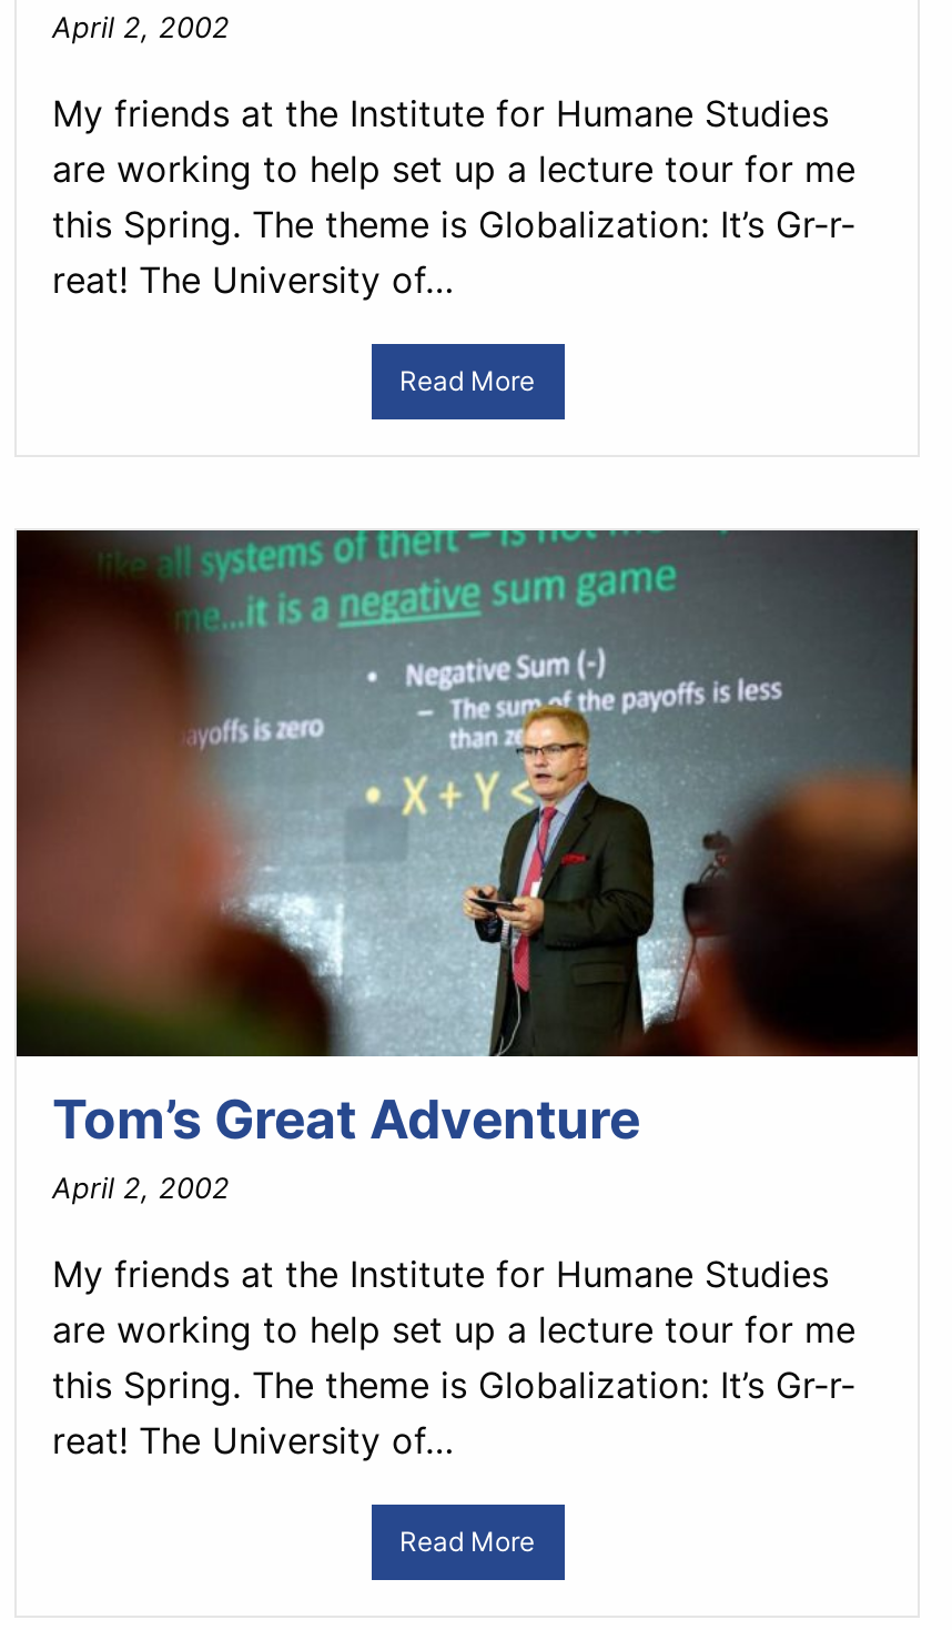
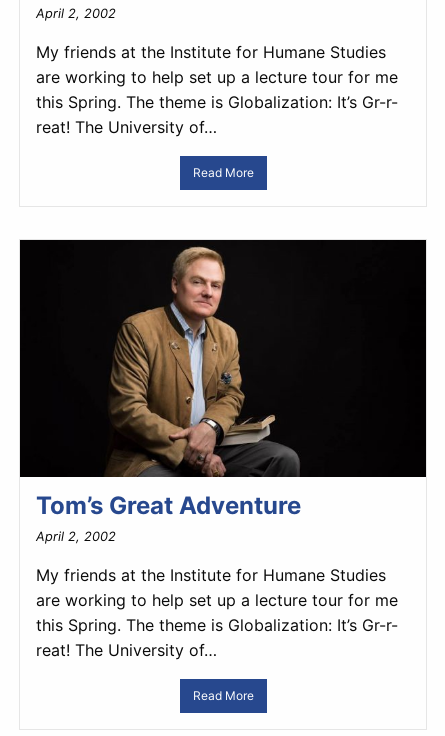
[17,528,918,1056] [image] -> [20,239,426,478] [image]

